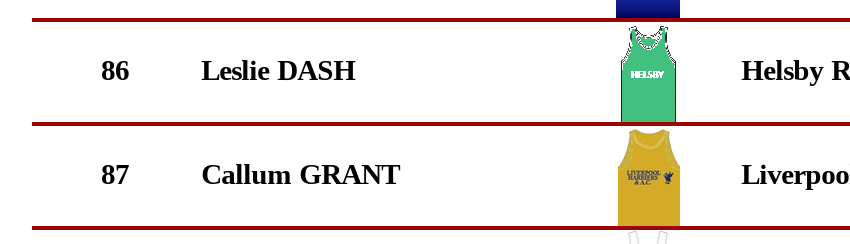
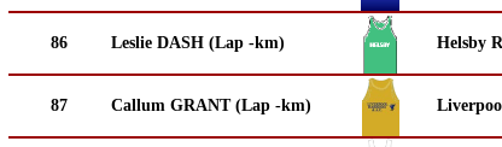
[201,54,355,86] Leslie DASH -> [111,32,284,52] Leslie DASH (Lap -km)
[201,158,399,190] Callum GRANT -> [111,95,311,114] Callum GRANT (Lap -km)

